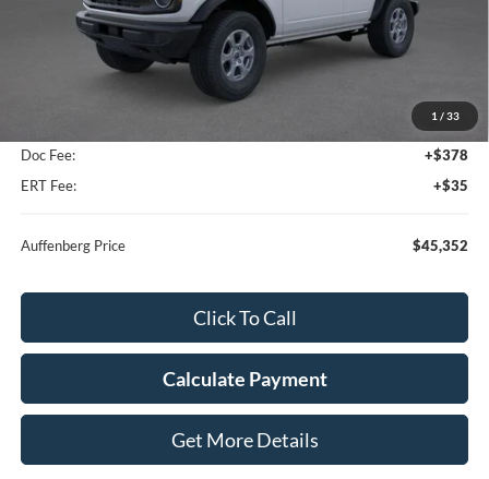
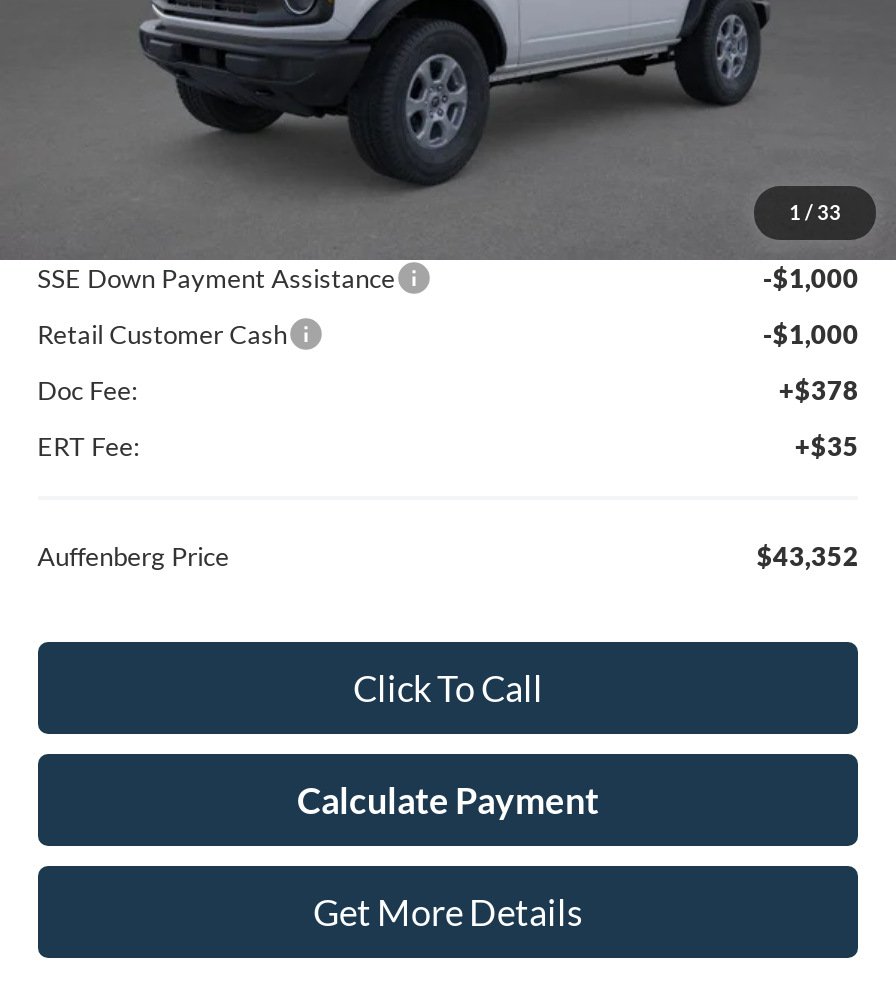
none -> [37,261,859,349] SSE Down Payment Assistance | -$1,000 | Retail Customer Cash | -$1,000
[413,236,469,254] $45,352 -> [757,539,859,571] $43,352

